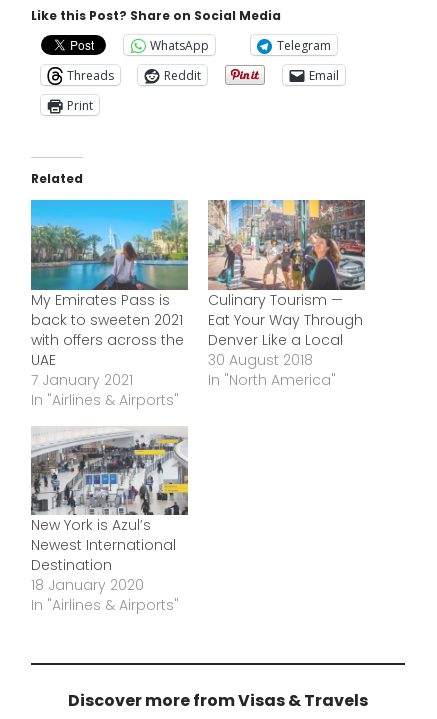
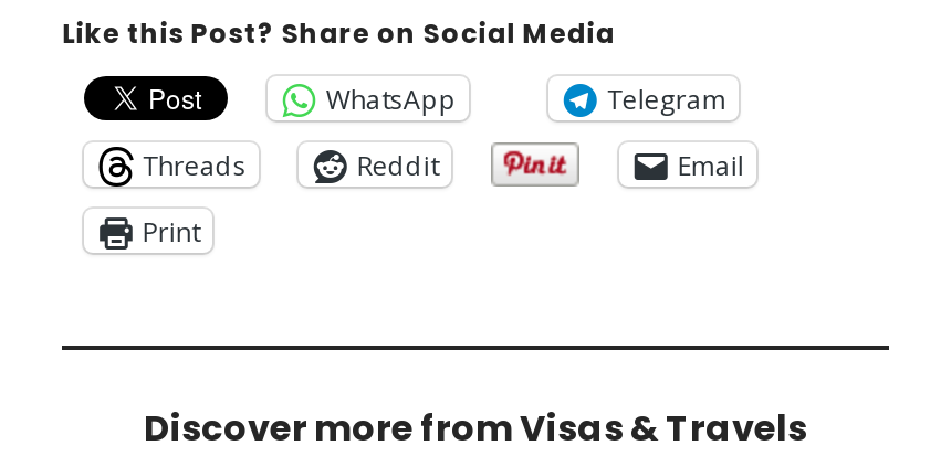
[31,170,83,187] Related -> none
[30,199,189,409] [image] | My Emirates Pass is | back to sweeten 2021 | with offers across the | UAE | 7 January 2021 | In "Airlines & Airports" -> none
[207,199,366,389] [image] | Culinary Tourism — | Eat Your Way Through | Denver Like a Local | 30 August 2018 | In "North America" -> none
[30,426,189,615] [image] | New York is Azul’s | Newest International | Destination | 18 January 2020 | In "Airlines & Airports" -> none

